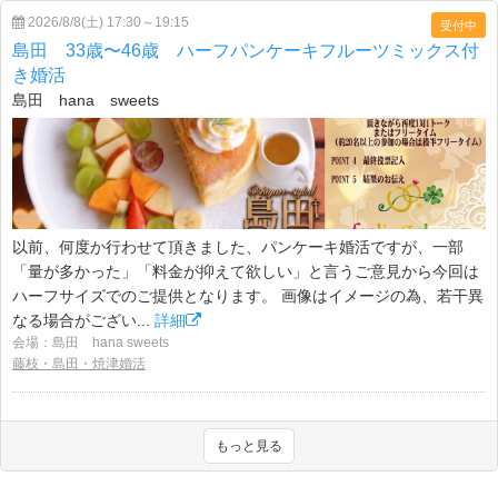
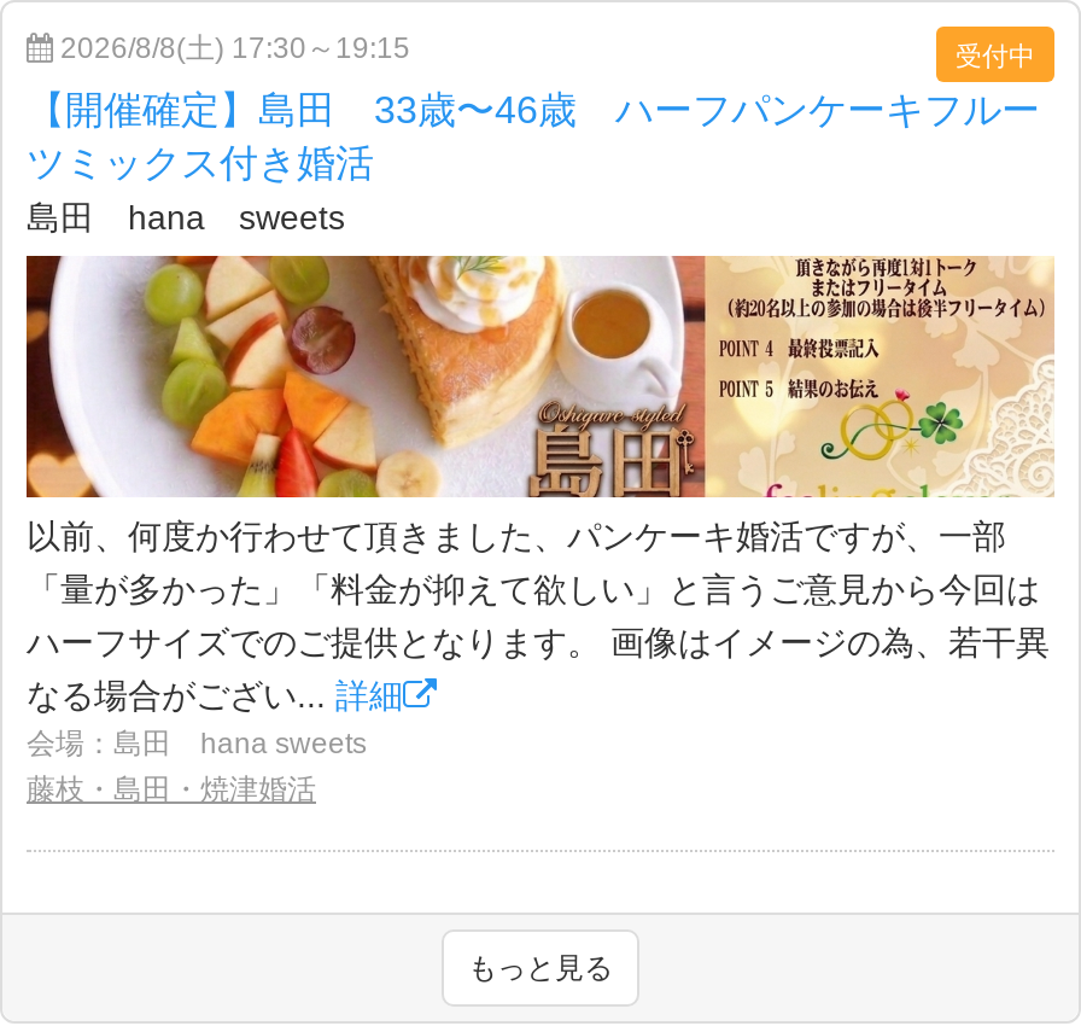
[12,41,479,85] 島田 33歳〜46歳 ハーフパンケーキフルーツミックス付 | き婚活 -> [27,89,1040,183] 【開催確定】島田 33歳〜46歳 ハーフパンケーキフルー | ツミックス付き婚活

